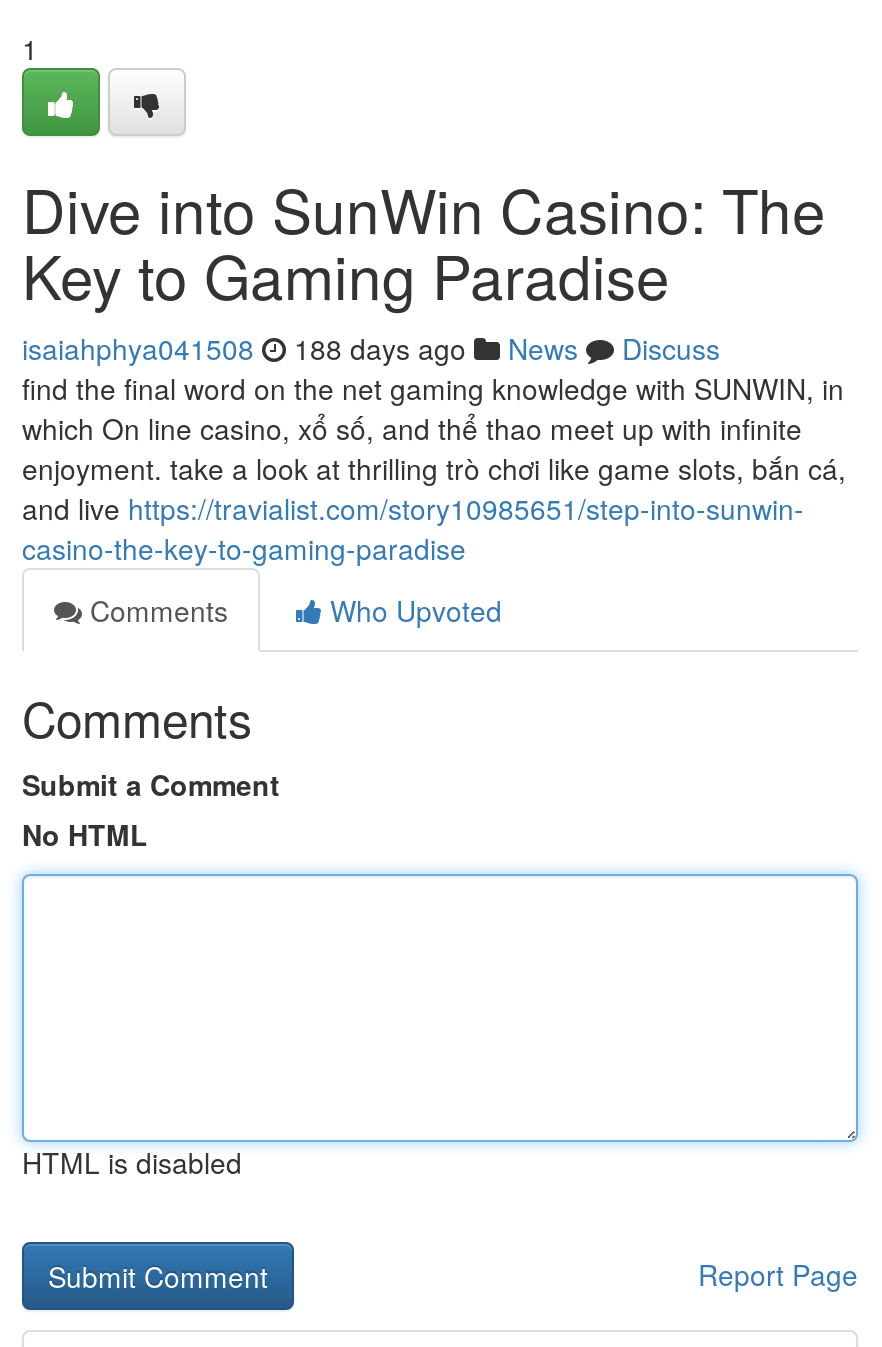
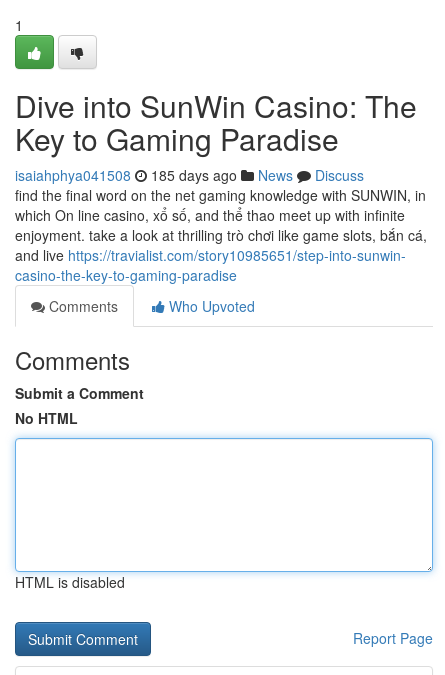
[22,328,720,368] isaiahphya041508 188 days ago News Discuss -> [15,165,364,185] isaiahphya041508 185 days ago News Discuss

